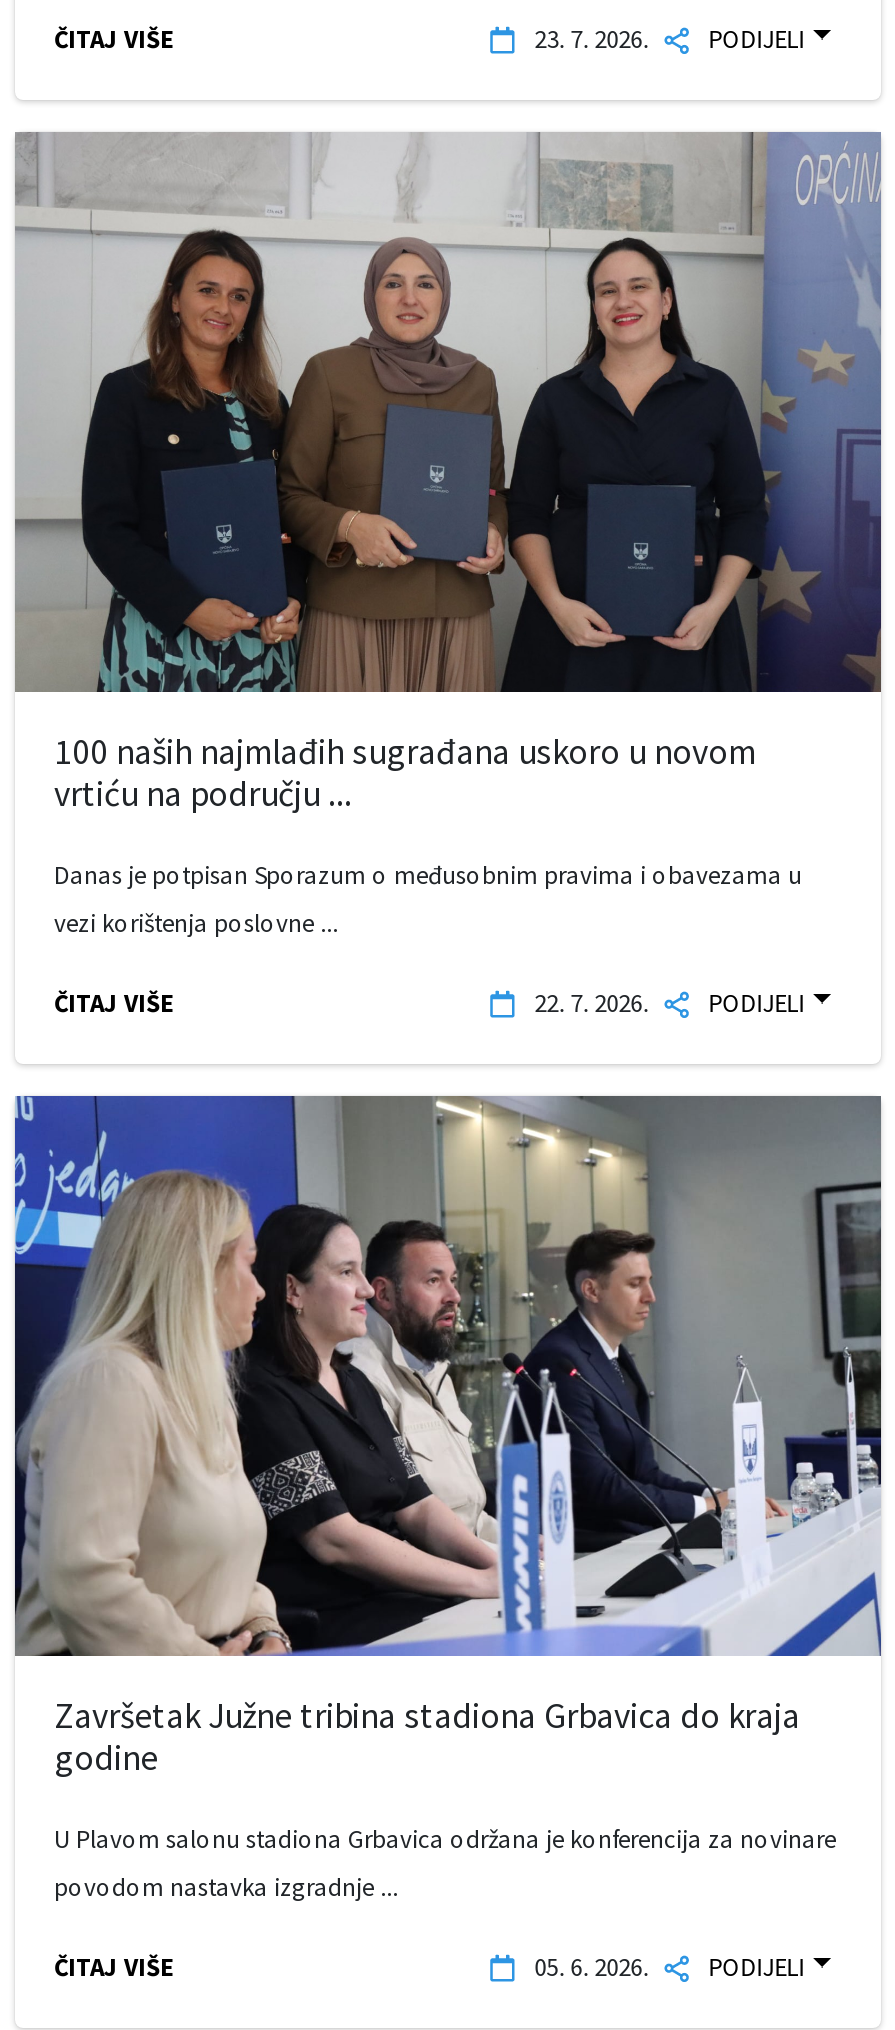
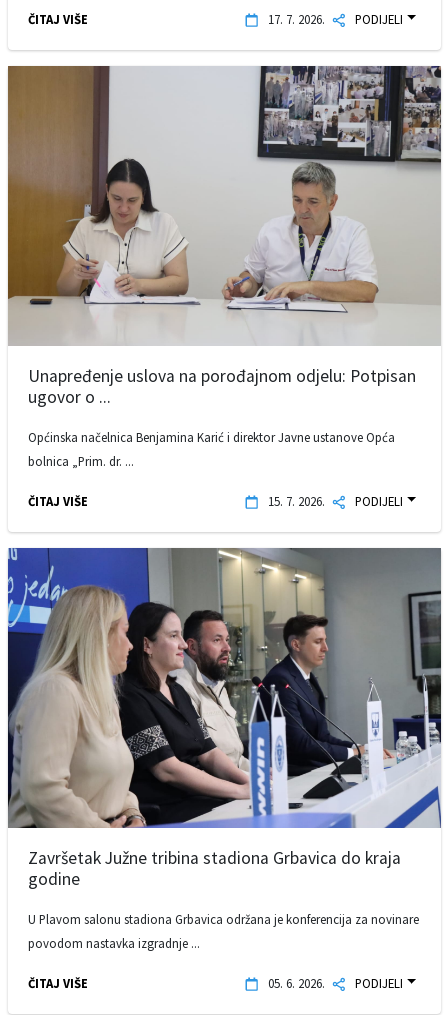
[529,22,805,54] 23. 7. 2026. PODIJELI -> [265,11,403,27] 17. 7. 2026. PODIJELI
[13,132,883,816] [image] | 100 naših najmlađih sugrađana uskoro u novom | vrtiću na području ... -> [7,66,442,408] [image] | Unapređenje uslova na porođajnom odjelu: Potpisan | ugovor o ...
[54,858,802,890] Danas je potpisan Sporazum o međusobnim pravima i obavezama u -> [27,429,394,445] Općinska načelnica Benjamina Karić i direktor Javne ustanove Opća
[54,906,338,938] vezi korištenja poslovne ... -> [27,453,133,469] bolnica „Prim. dr. ...
[529,986,805,1018] 22. 7. 2026. PODIJELI -> [265,493,403,509] 15. 7. 2026. PODIJELI

